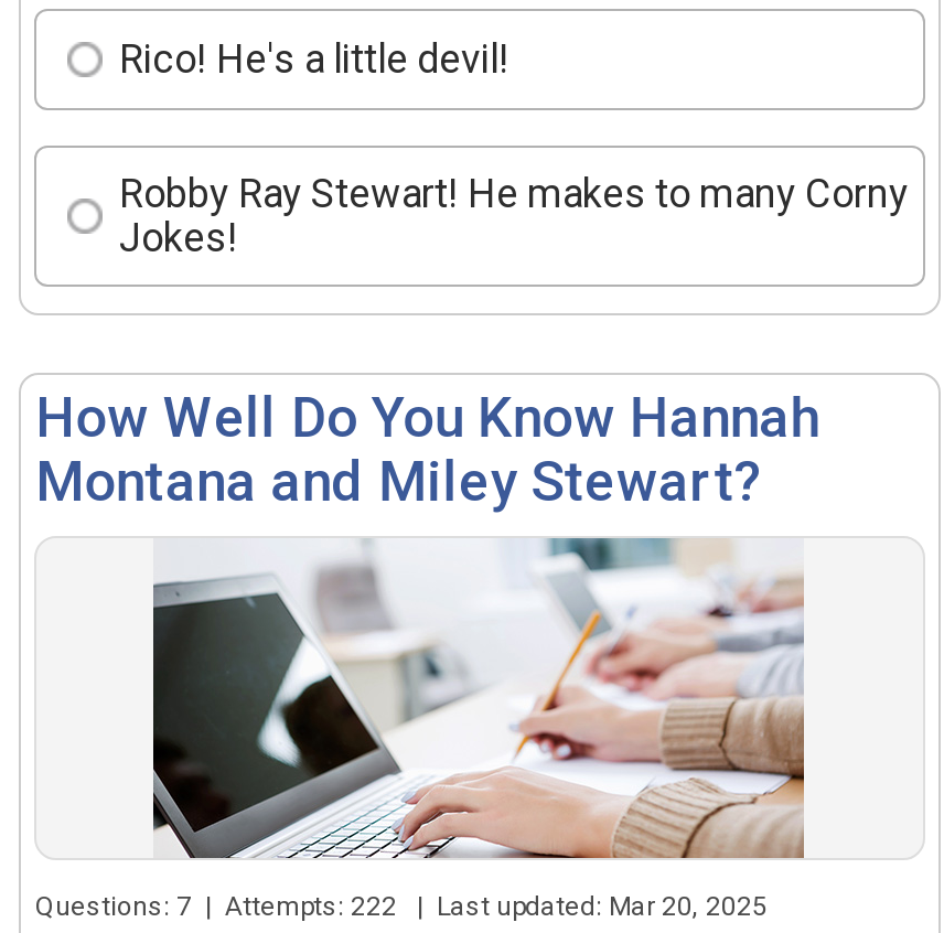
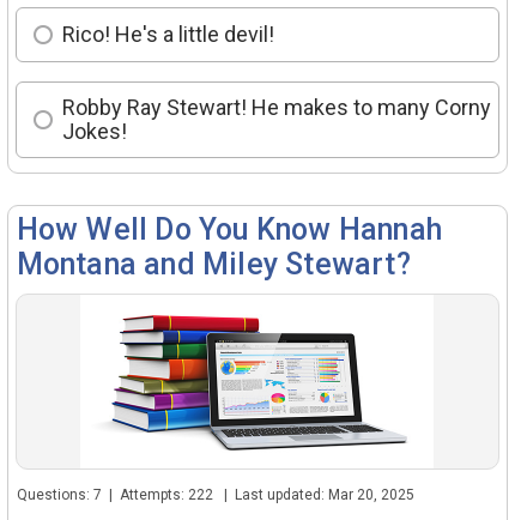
[151,536,806,860] [image] -> [80,295,434,468] [image]

